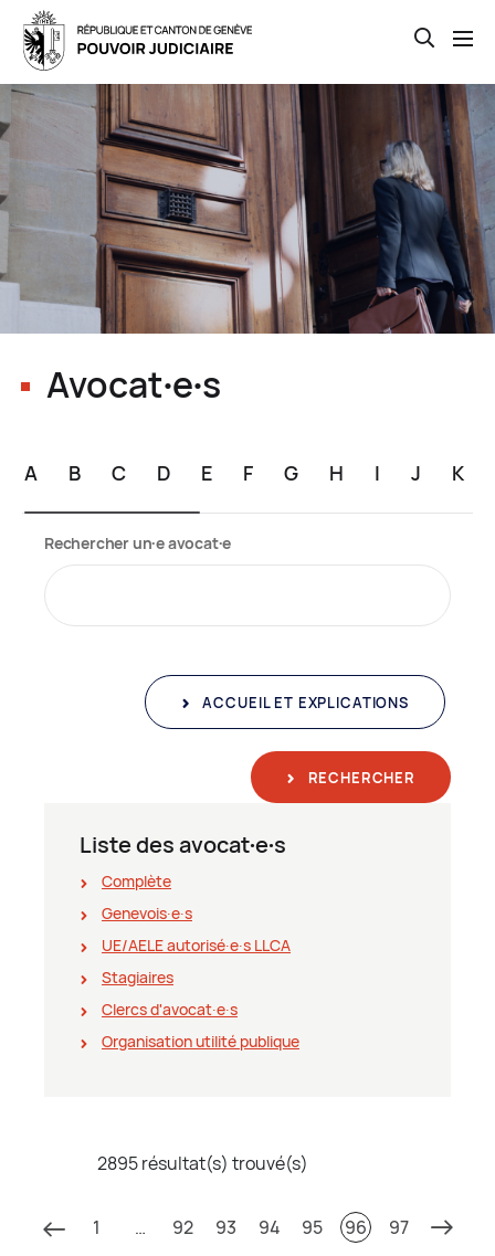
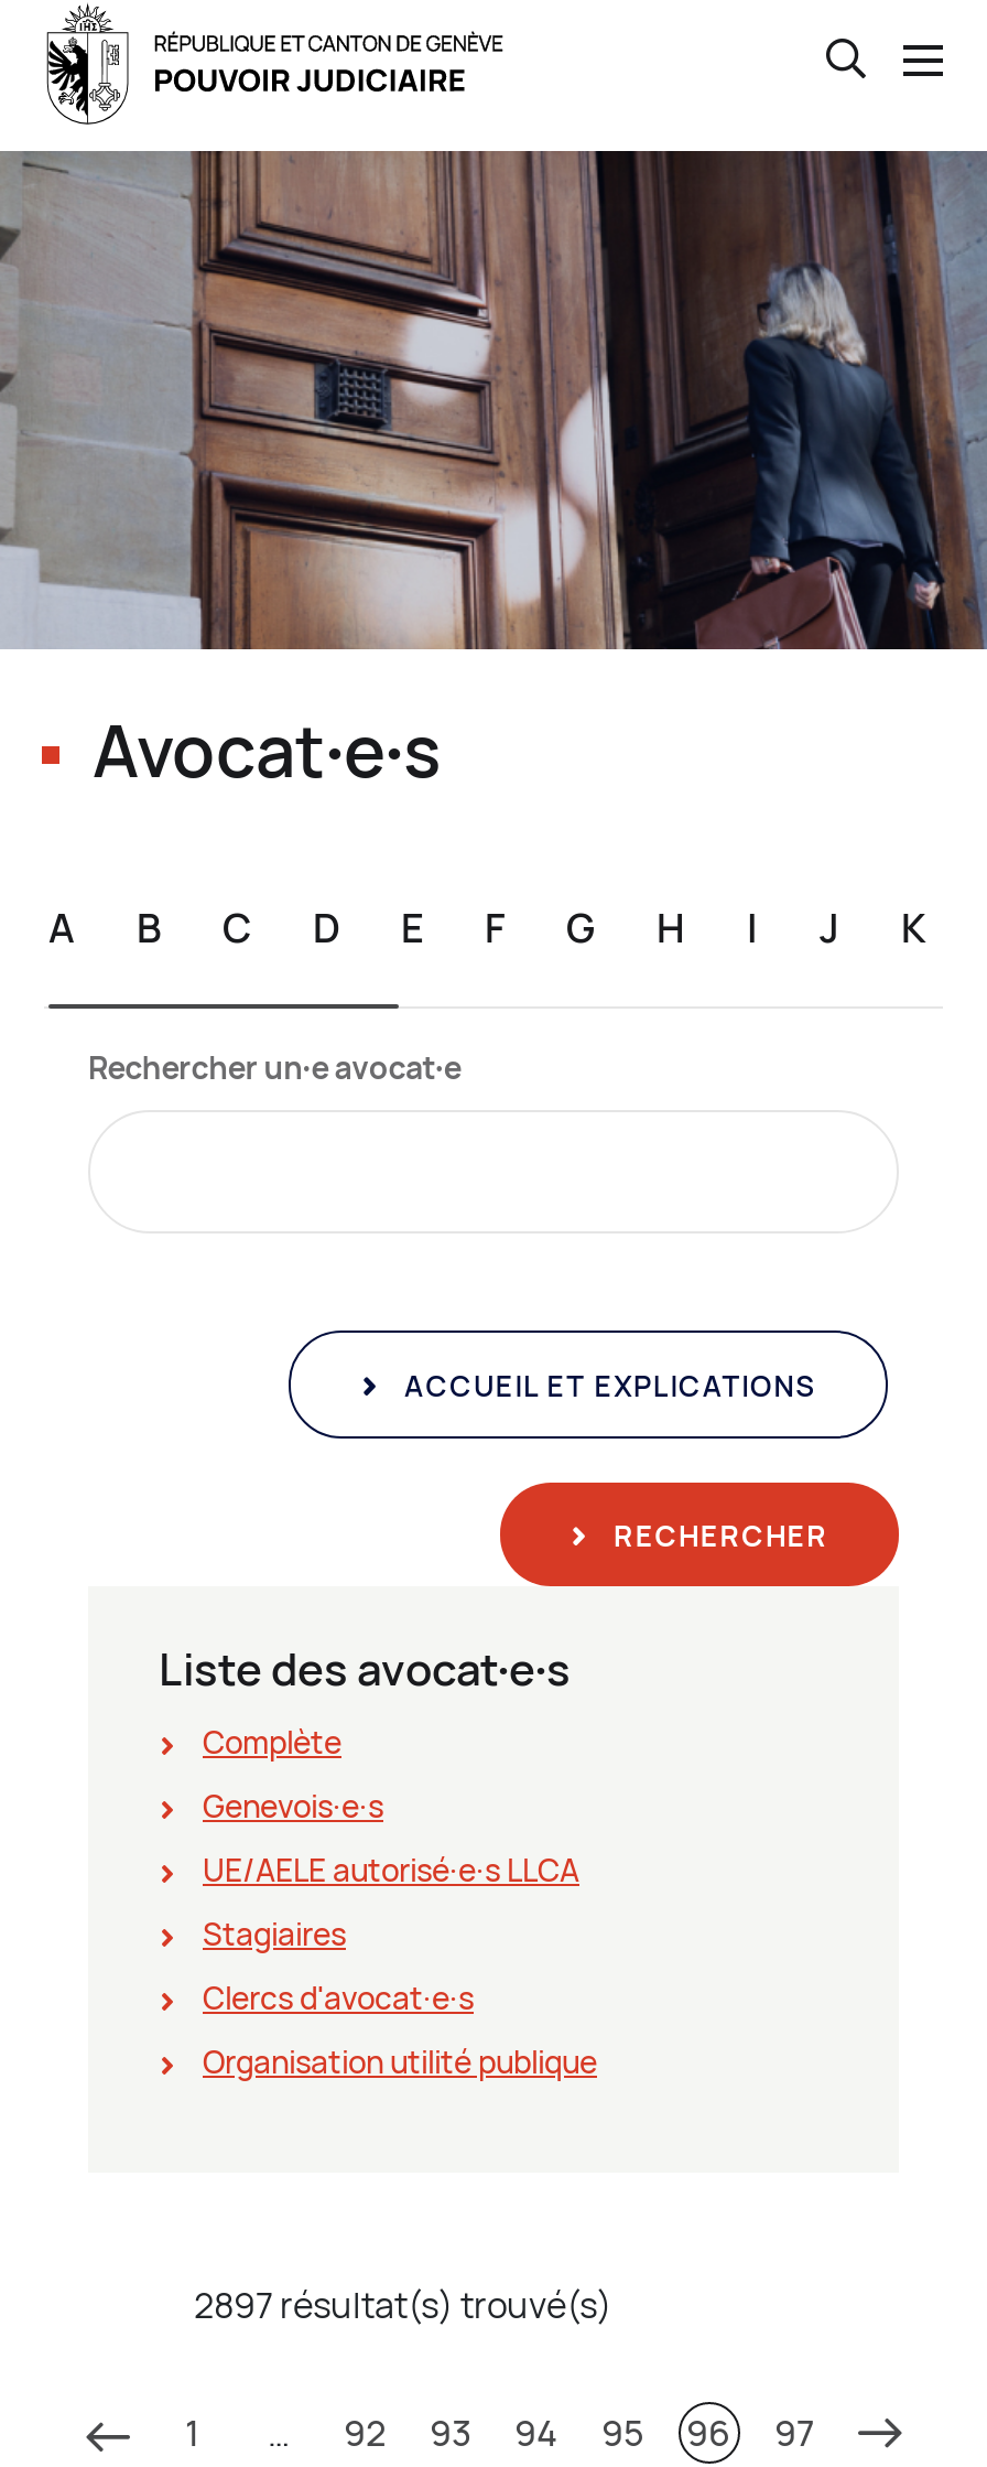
[97,1151,308,1175] 2895 résultat(s) trouvé(s) -> [194,2280,612,2329] 2897 résultat(s) trouvé(s)

